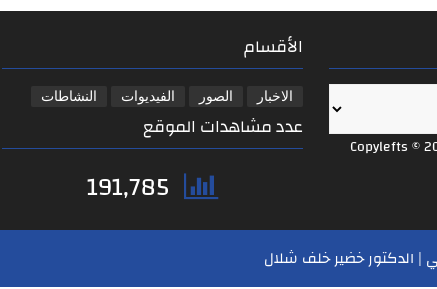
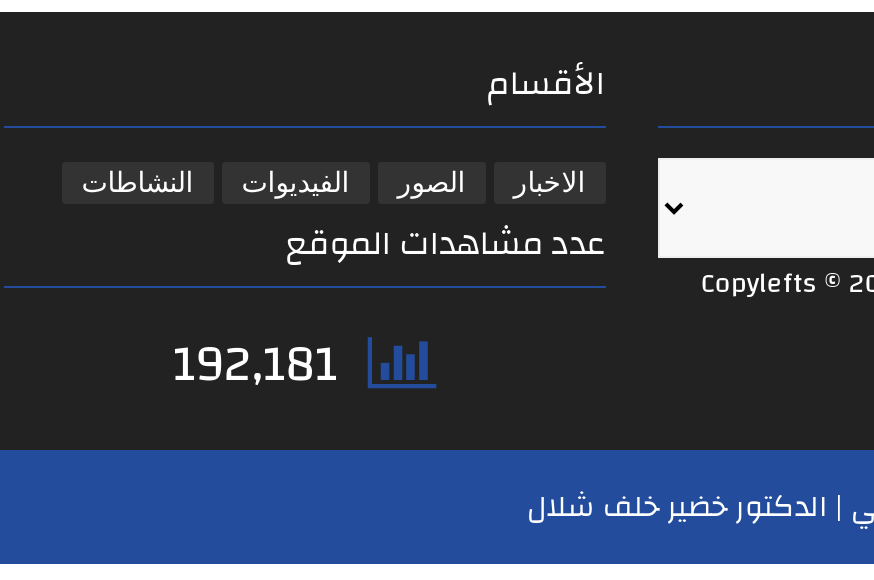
[87,164,169,210] 191,785 -> [174,318,338,410] 192,181

